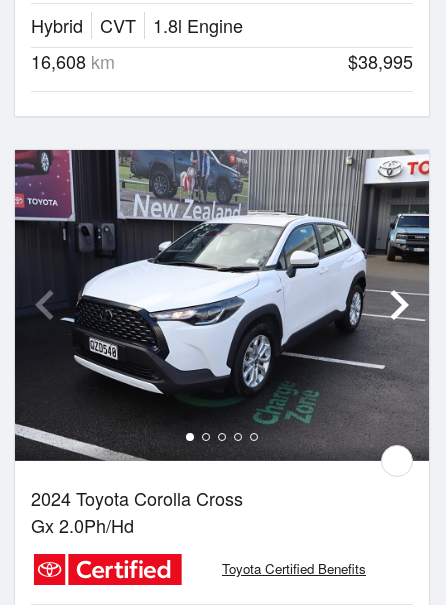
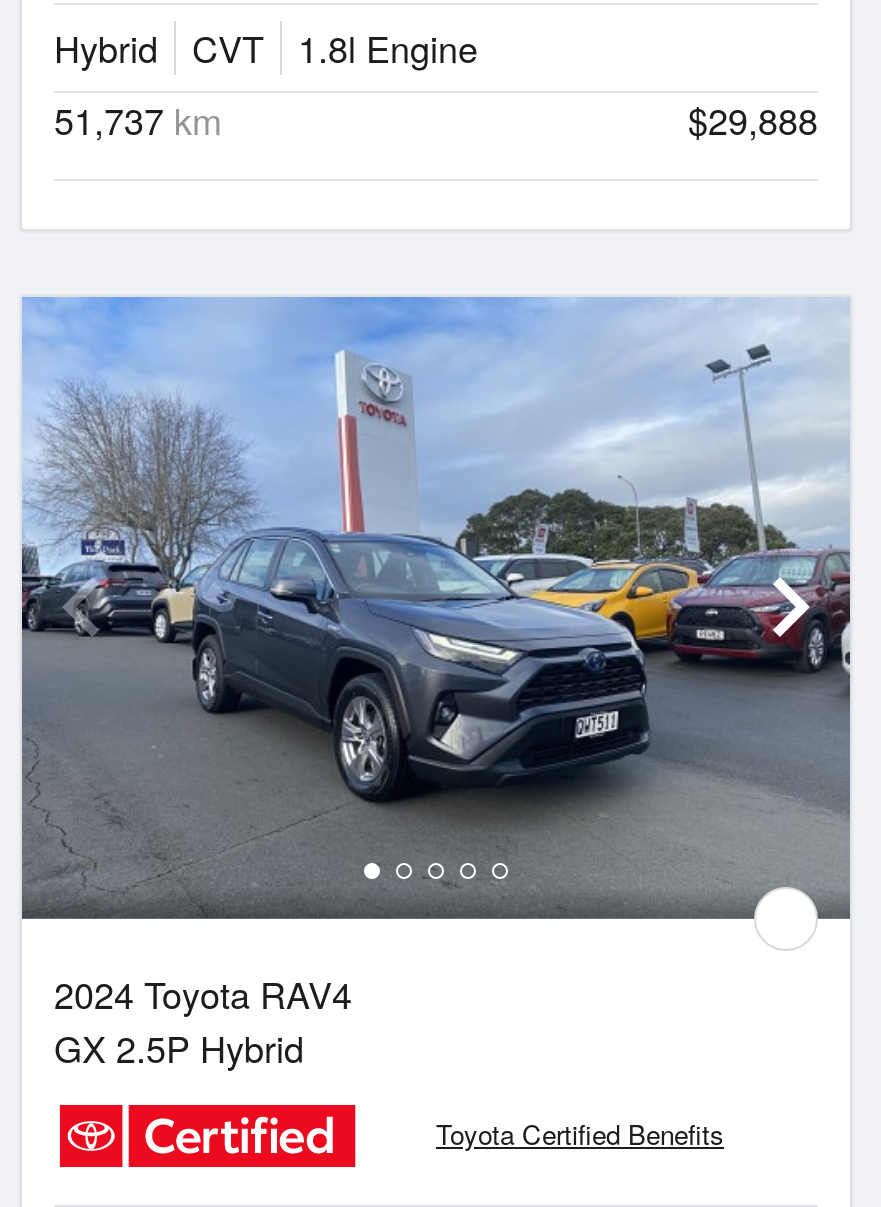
[31,48,413,74] 16,608 km | $38,995 -> [54,93,818,145] 51,737 km | $29,888
[14,149,430,538] [image] | 2024 Toyota Corolla Cross | Gx 2.0Ph/Hd -> [20,295,850,1072] [image] | 2024 Toyota RAV4 | GX 2.5P Hybrid

